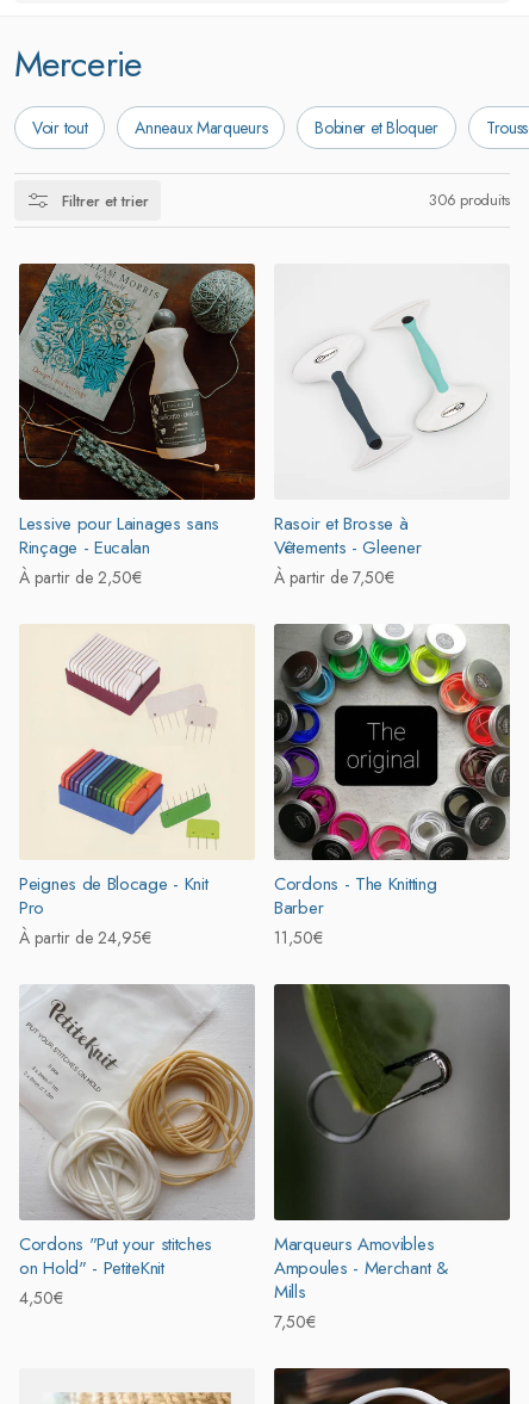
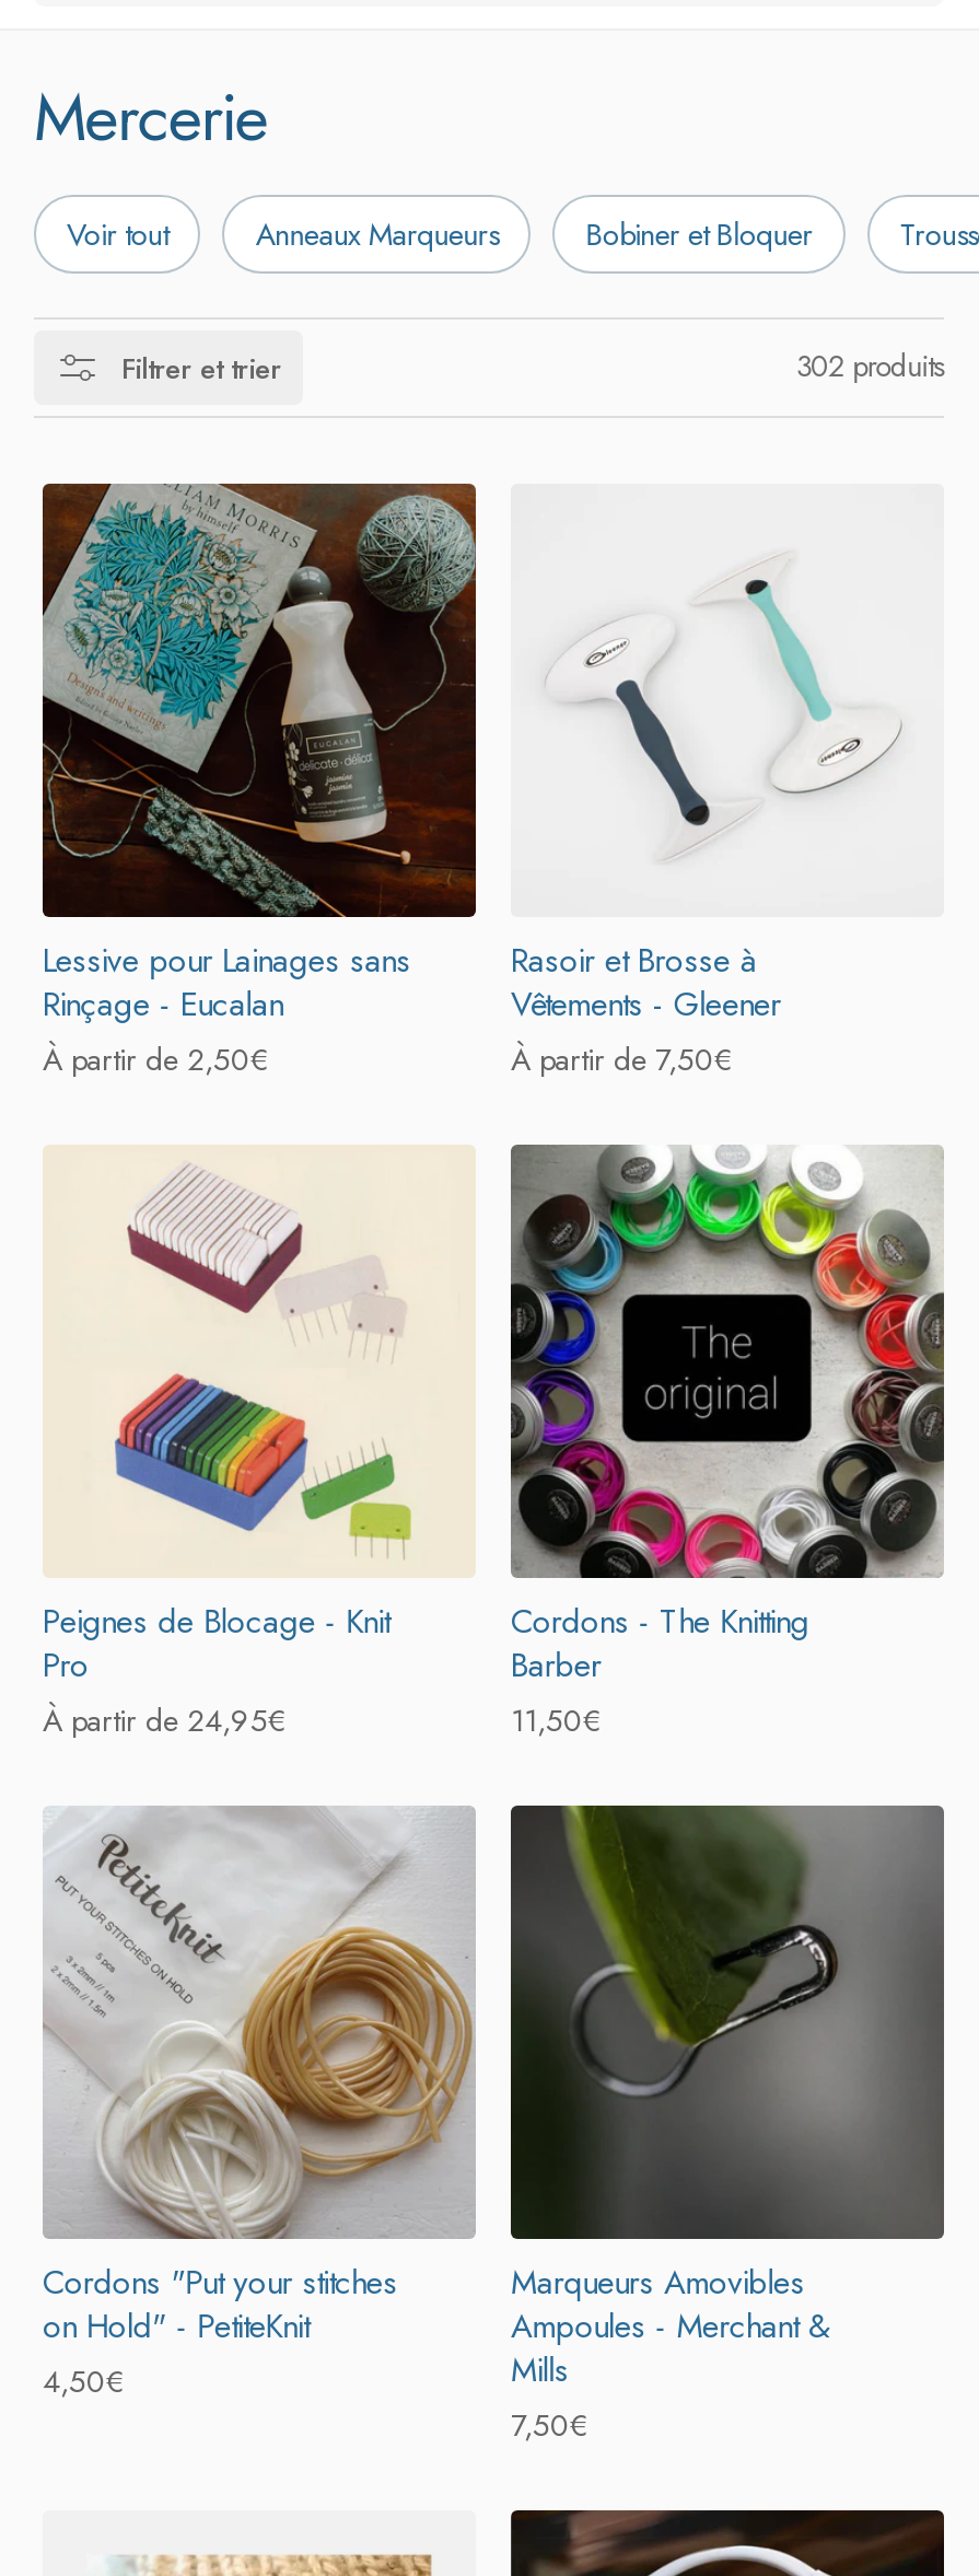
[429,189,510,212] 306 produits -> [796,347,944,388] 302 produits

